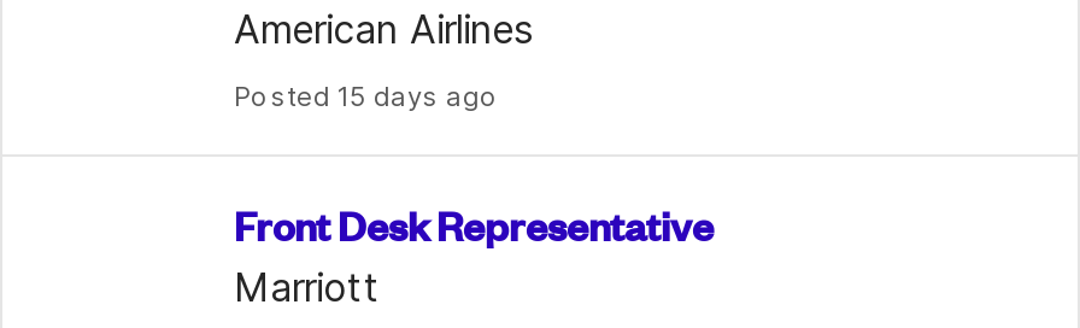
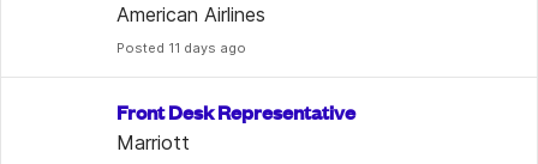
[234,80,499,113] Posted 15 days ago -> [116,40,246,56] Posted 11 days ago

